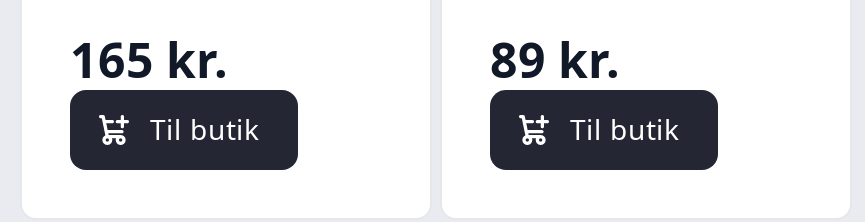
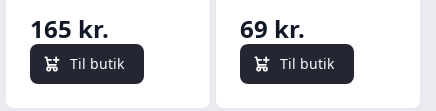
[490,26,620,92] 89 kr. -> [240,12,305,45] 69 kr.

